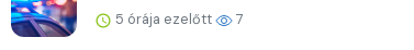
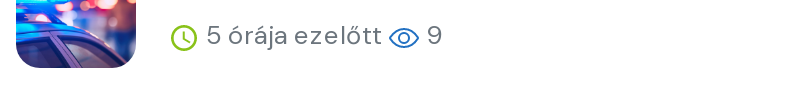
[112,10,244,28] 5 órája ezelőtt 7 -> [200,18,442,52] 5 órája ezelőtt 9

